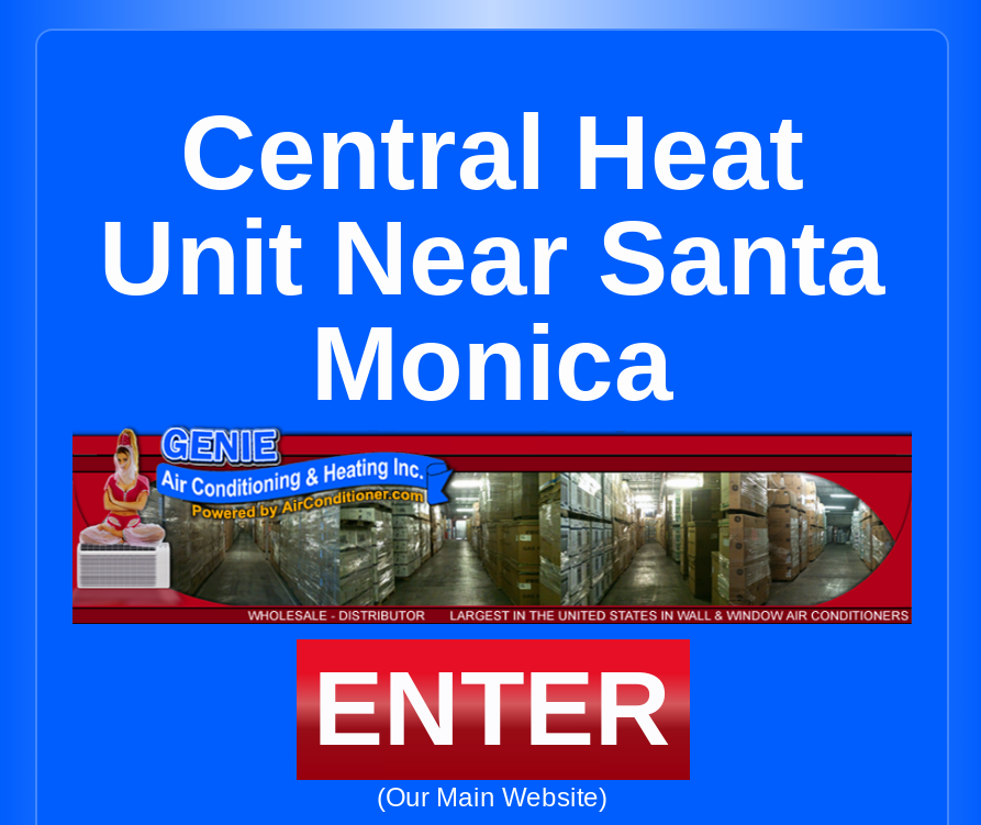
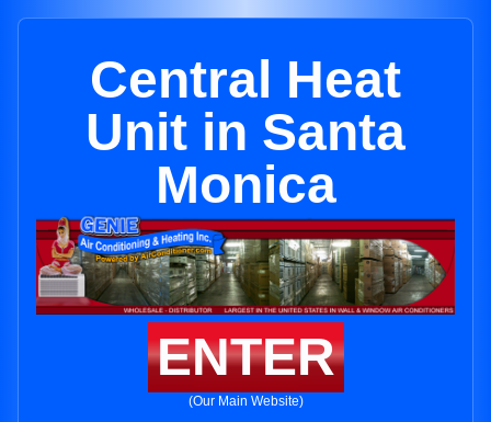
[99,200,885,316] Unit Near Santa -> [85,103,406,161] Unit in Santa

